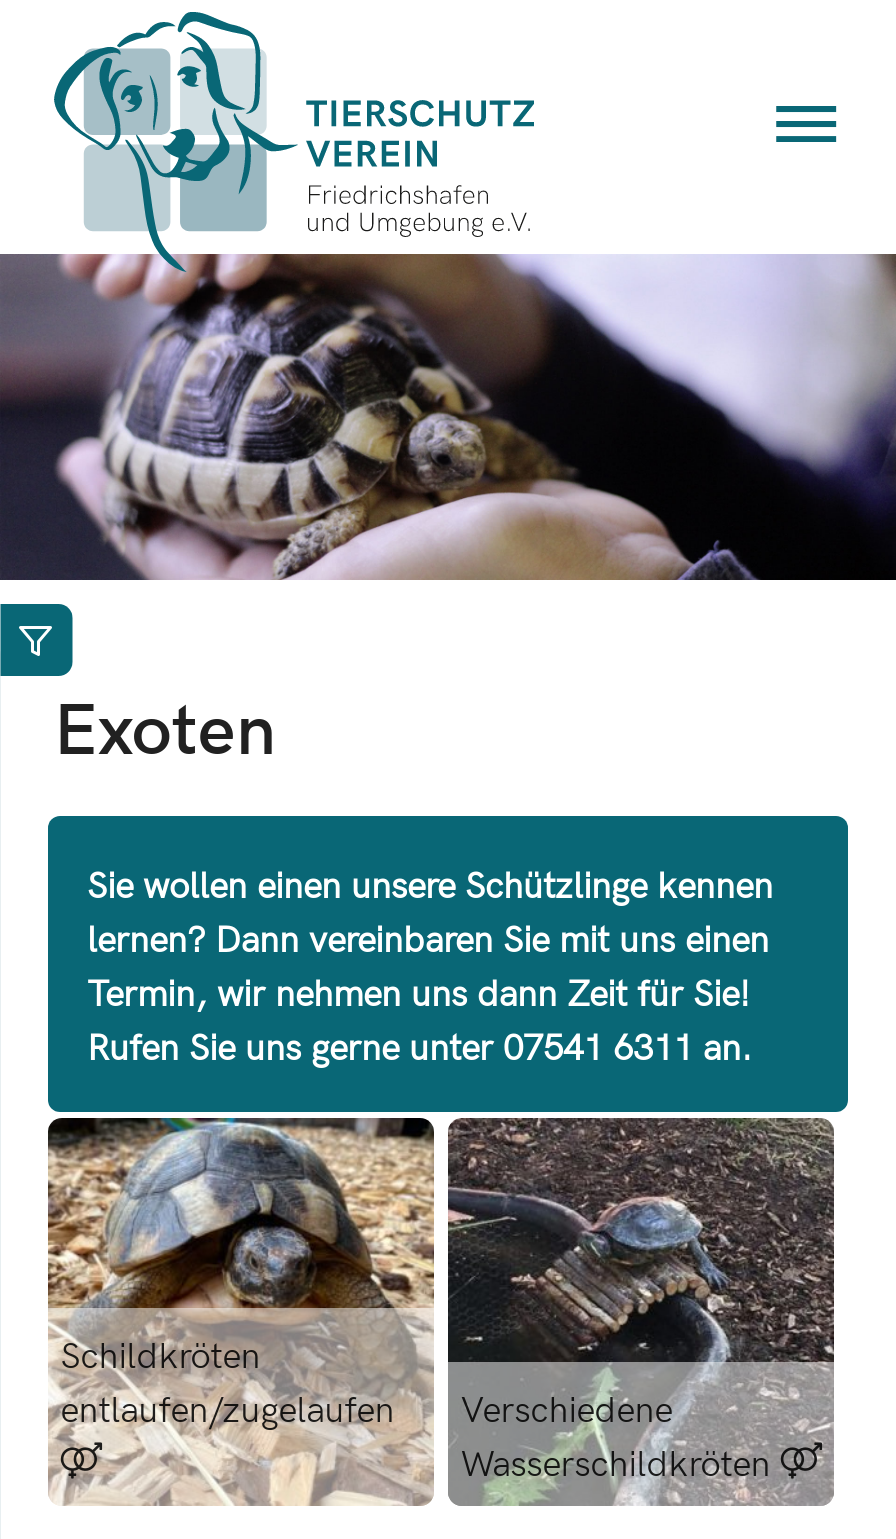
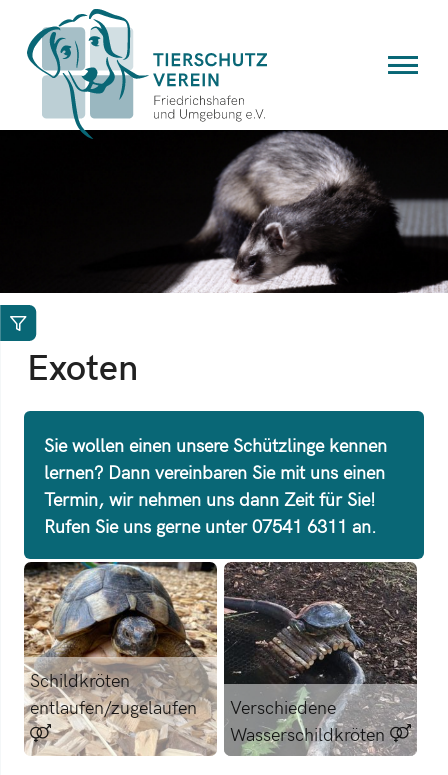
[6,252,890,582] [image] -> [3,129,445,294] [image]

